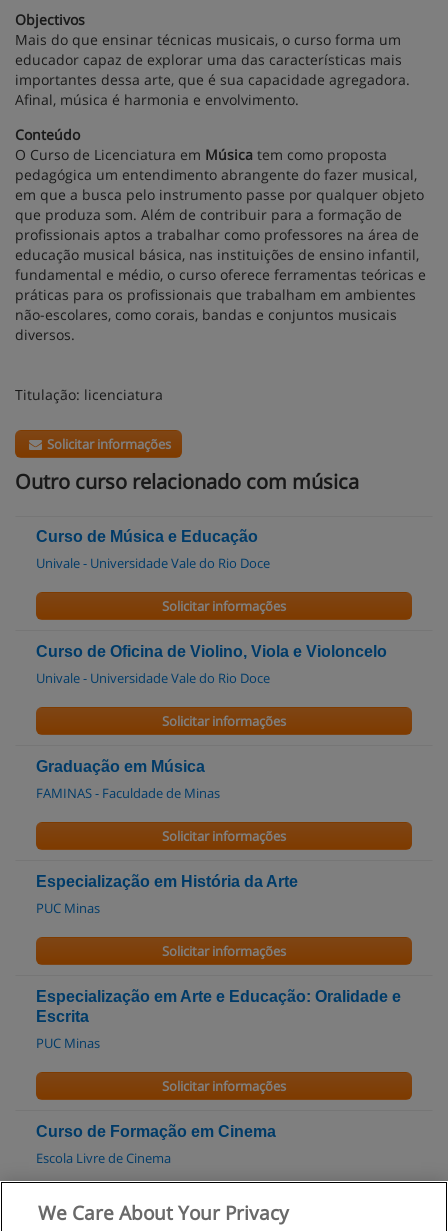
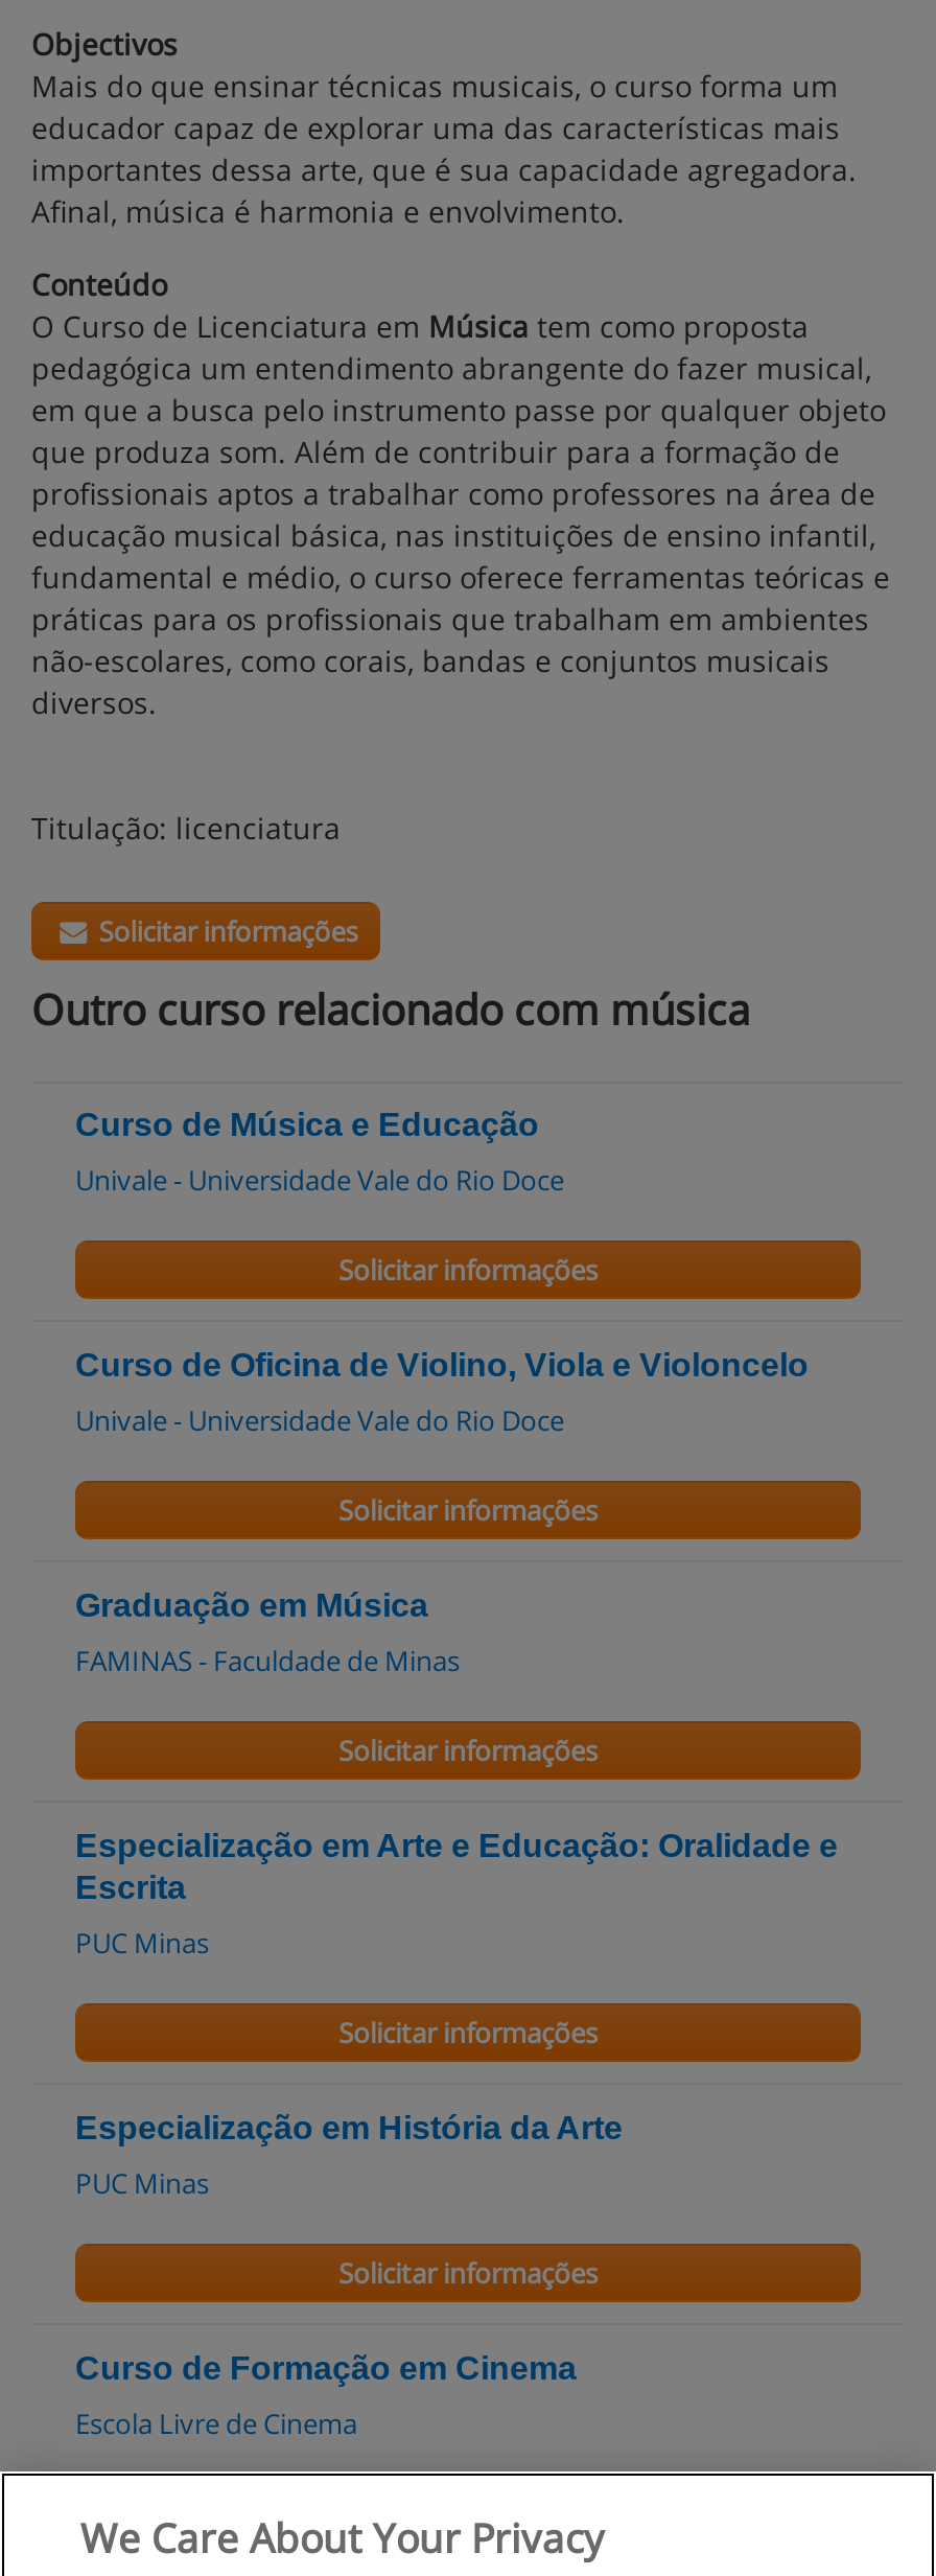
moved [36,873,298,890] -> [75,2110,623,2145]: Especialização em História da Arte
moved [36,899,286,960] -> [75,1924,598,2051]: PUC Minas | Solicitar informações
moved [36,988,401,1025] -> [75,1828,838,1905]: Especialização em Arte e Educação: Oralidade e | Escrita

